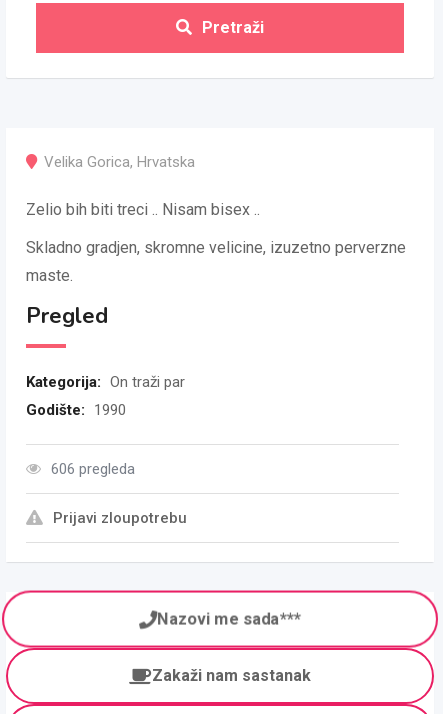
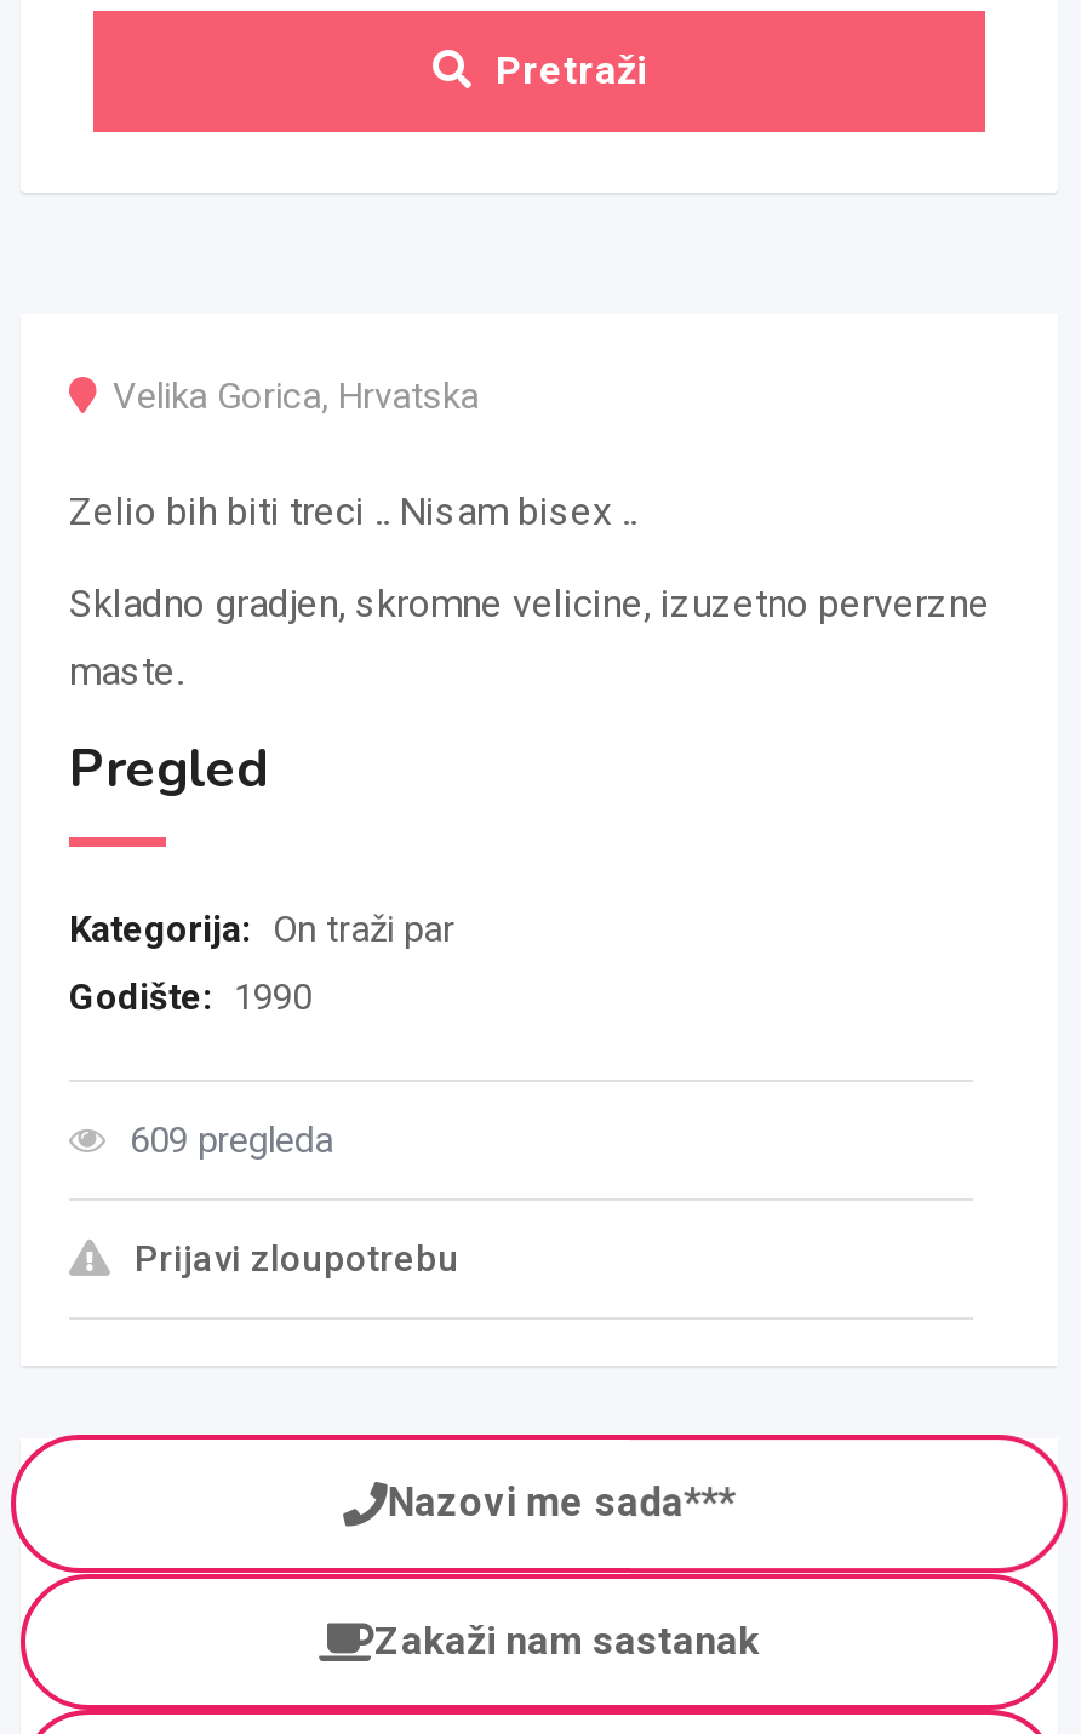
[51,460,135,478] 606 pregleda -> [130,1118,333,1162] 609 pregleda

